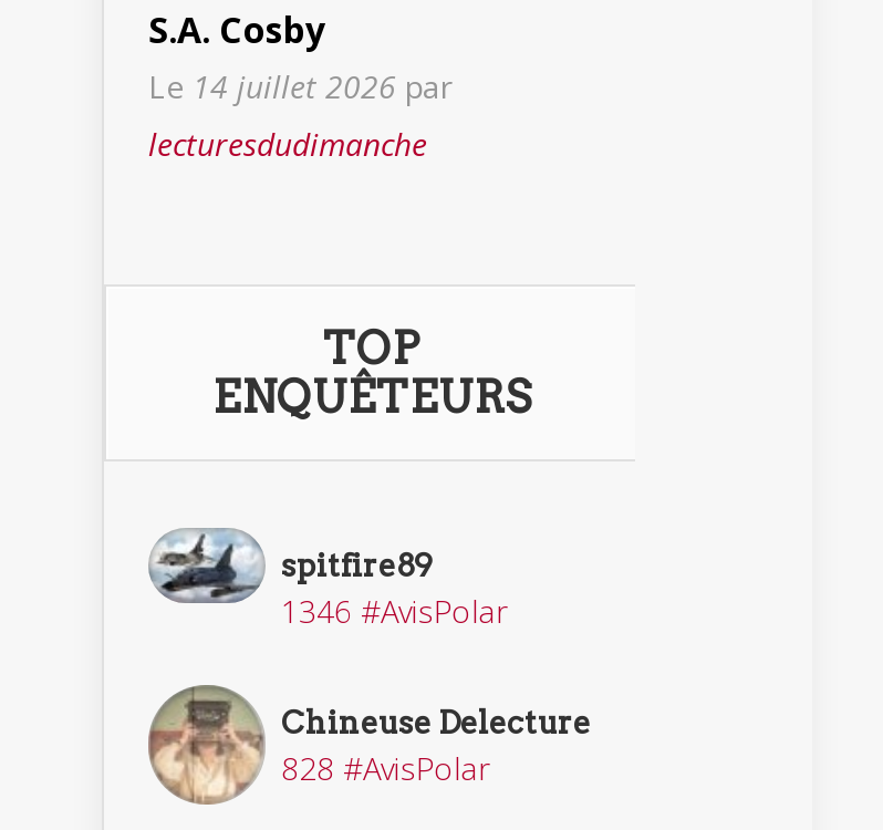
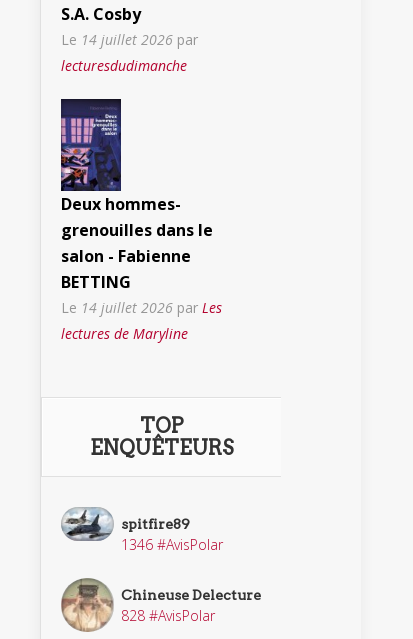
none -> [60,98,222,343] [image] | Deux hommes- | grenouilles dans le | salon - Fabienne | BETTING | Le 14 juillet 2026 par Les | lectures de Maryline

